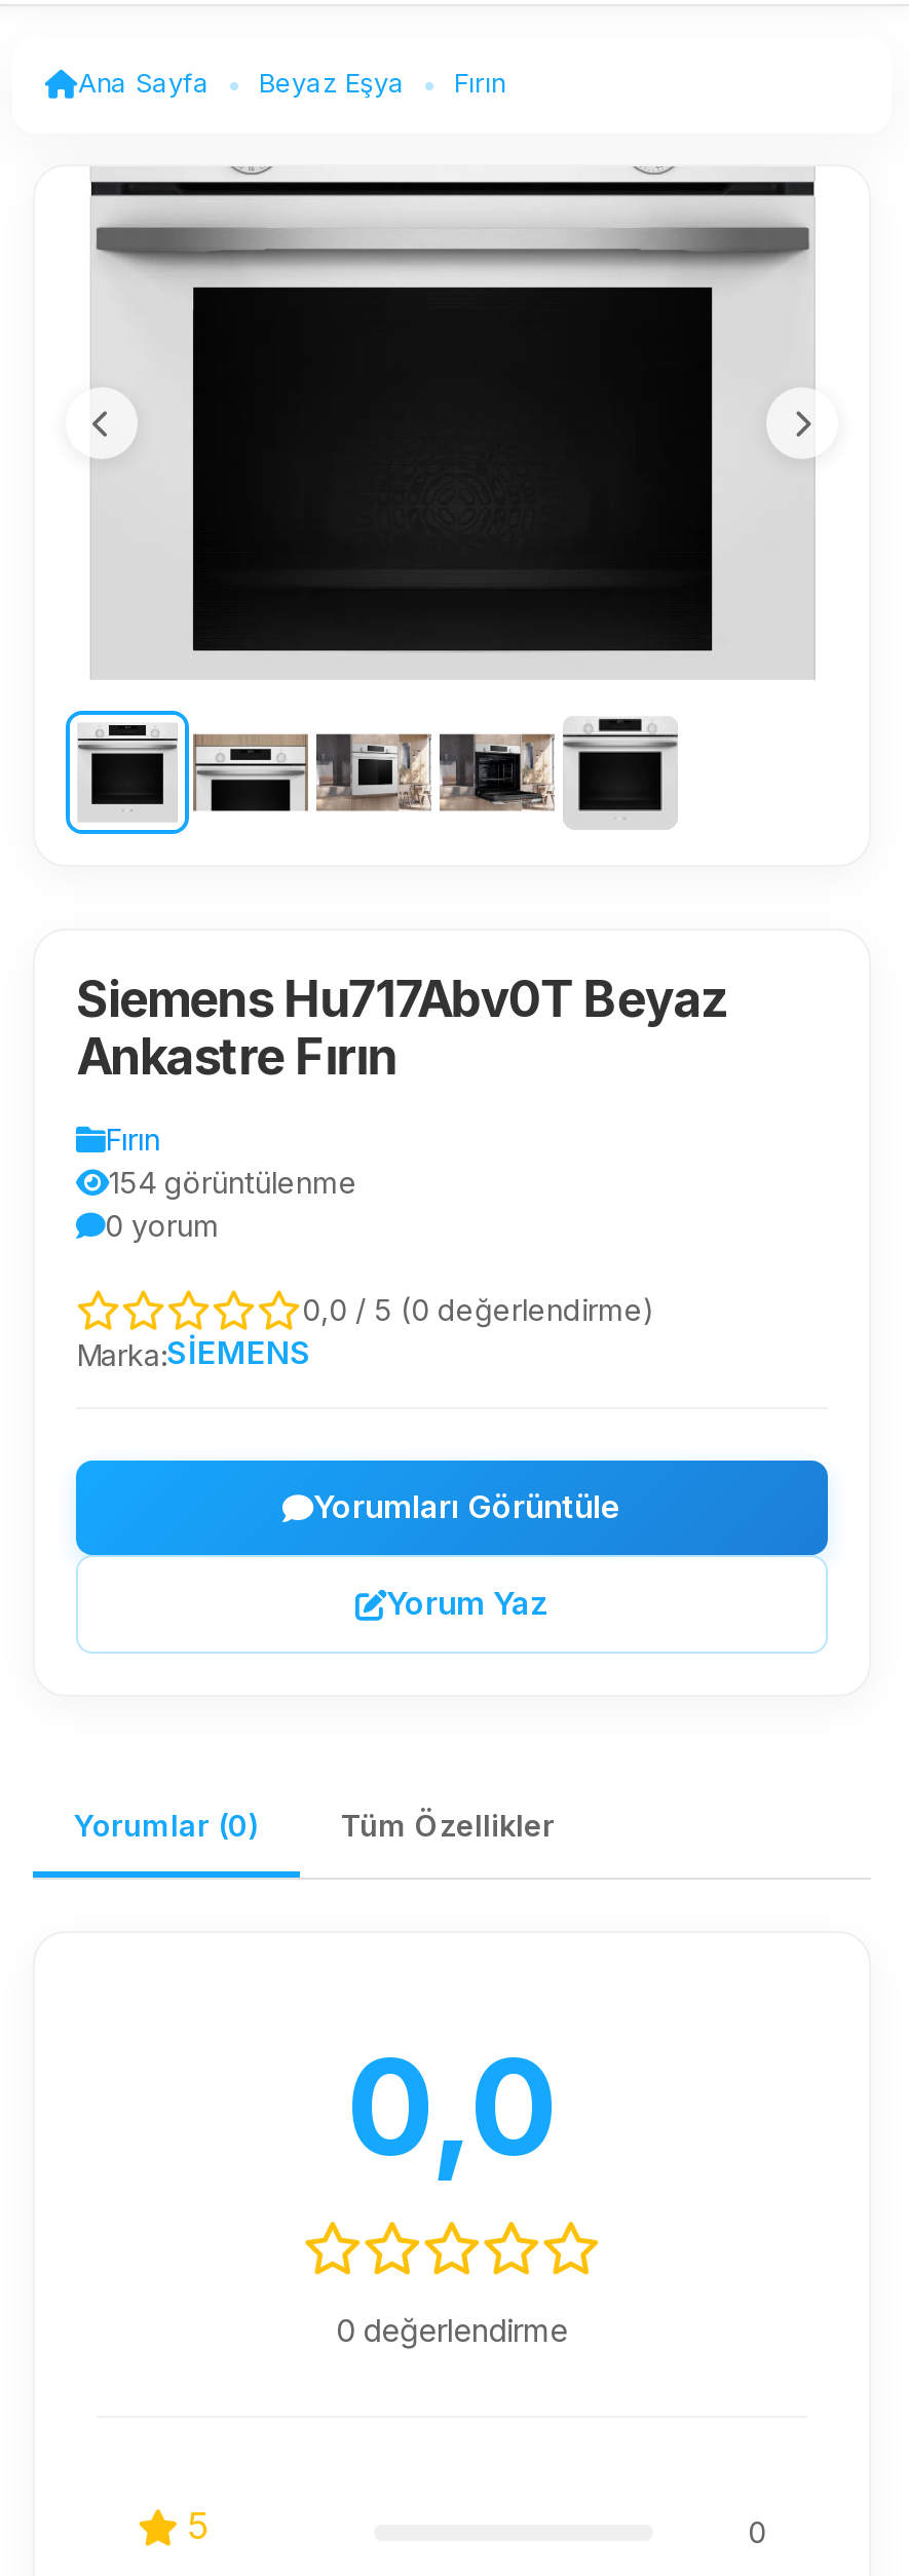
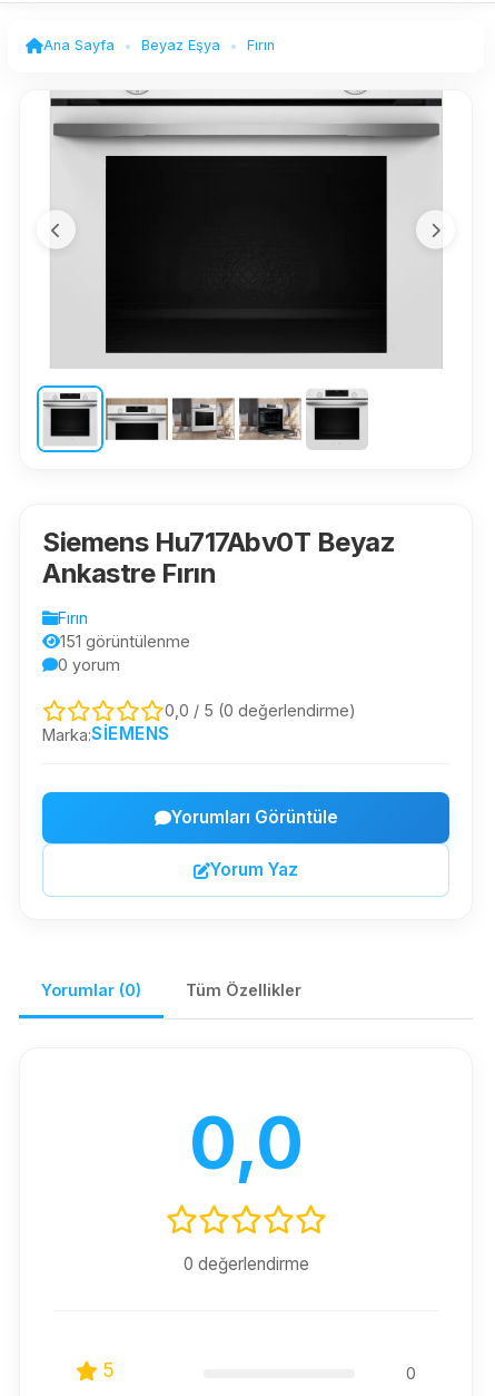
[109,1165,357,1200] 154 görüntülenme -> [60,632,190,651] 151 görüntülenme

